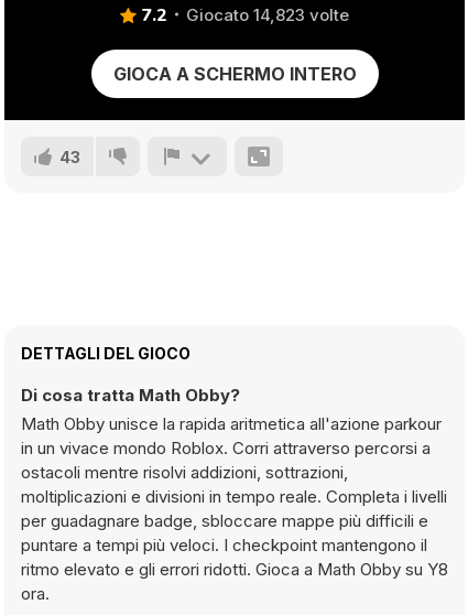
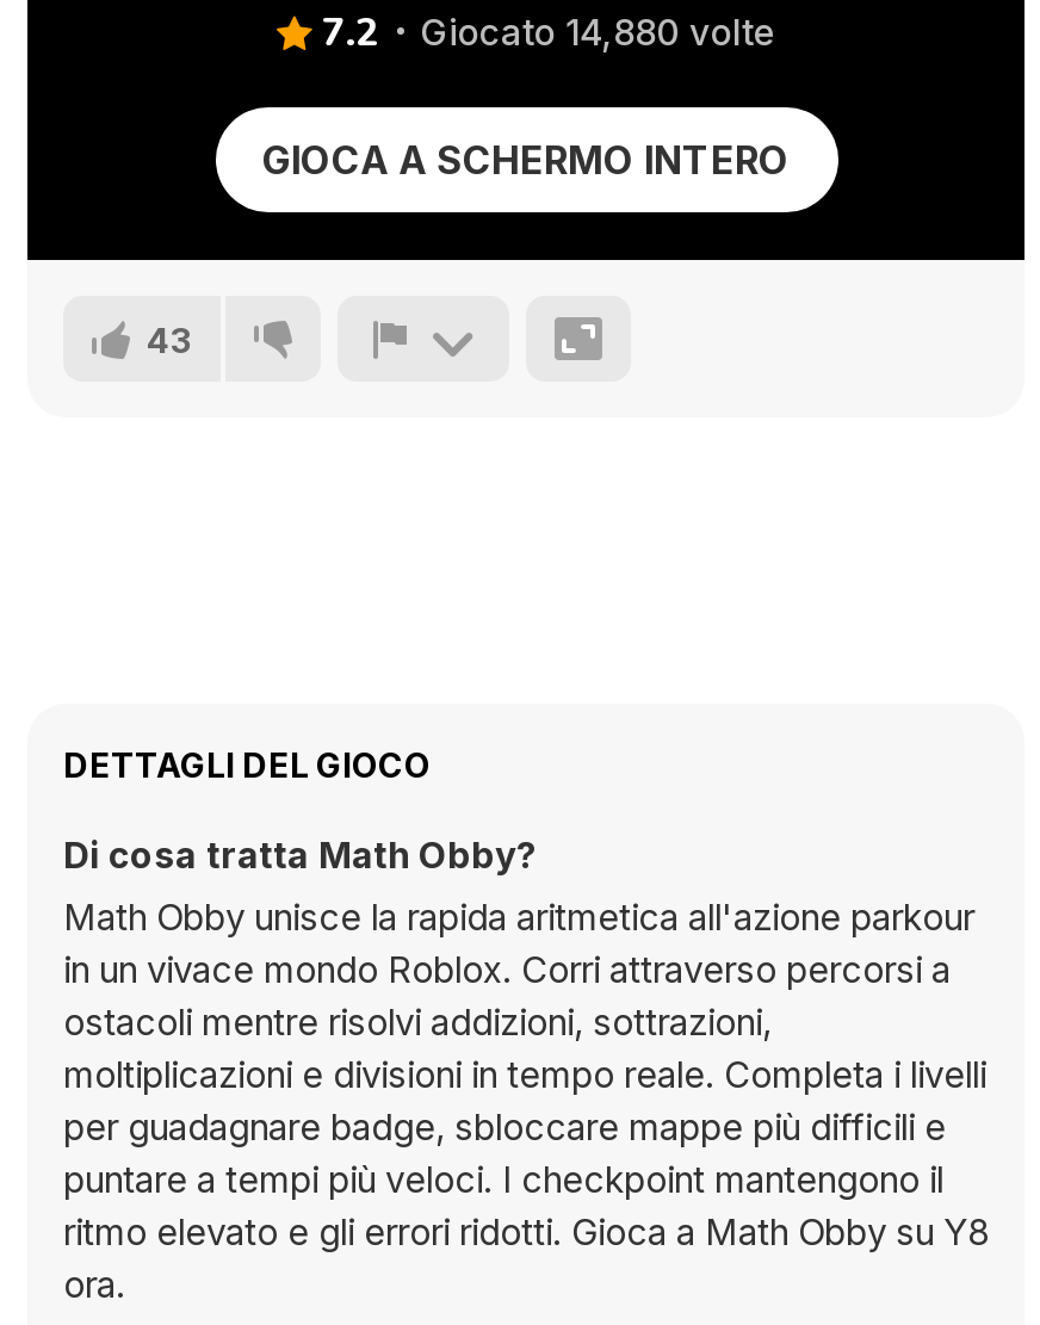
[186,4,349,25] Giocato 14,823 volte -> [420,10,775,55] Giocato 14,880 volte

